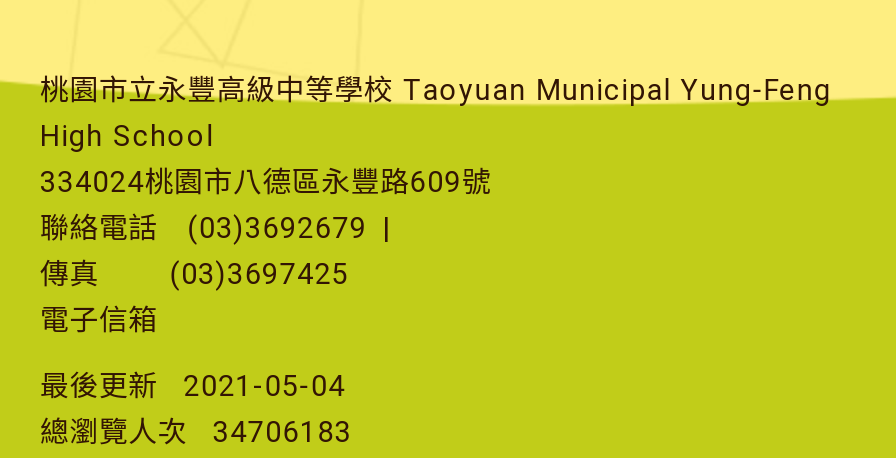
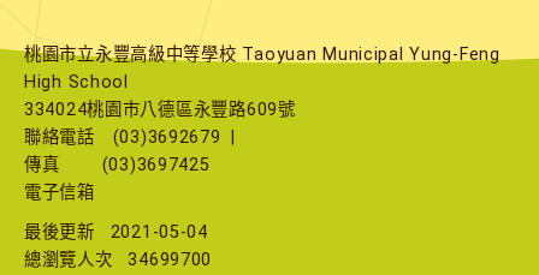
[40,416,352,450] 總瀏覽人次 34706183 -> [24,250,212,270] 總瀏覽人次 34699700

